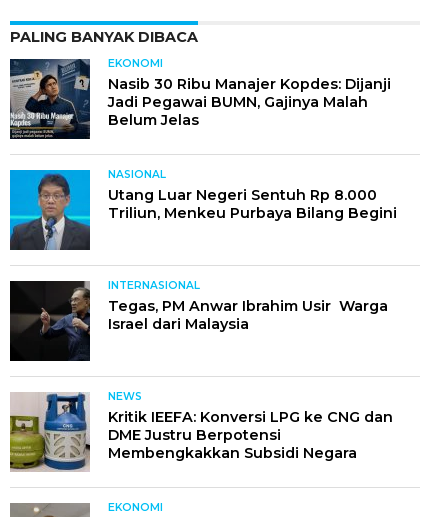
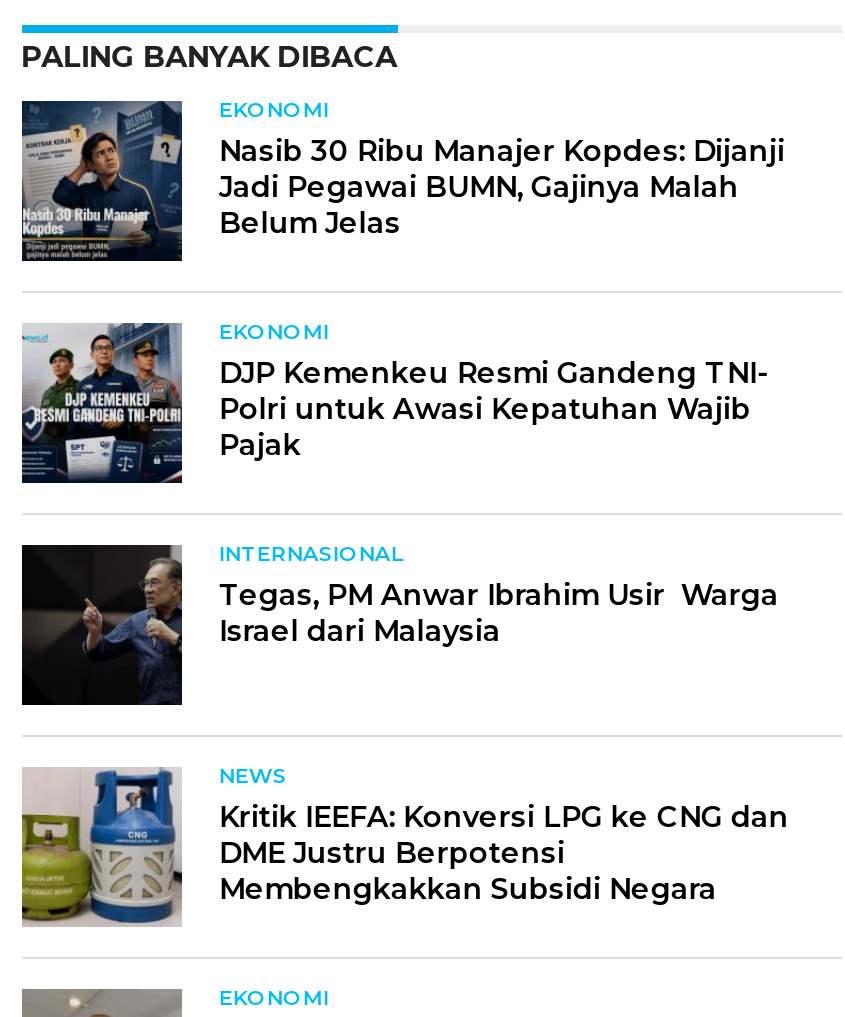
[9,168,397,250] [image] | NASIONAL | Utang Luar Negeri Sentuh Rp 8.000 | Triliun, Menkeu Purbaya Bilang Begini -> [20,319,769,483] [image] | EKONOMI | DJP Kemenkeu Resmi Gandeng TNI- | Polri untuk Awasi Kepatuhan Wajib | Pajak

